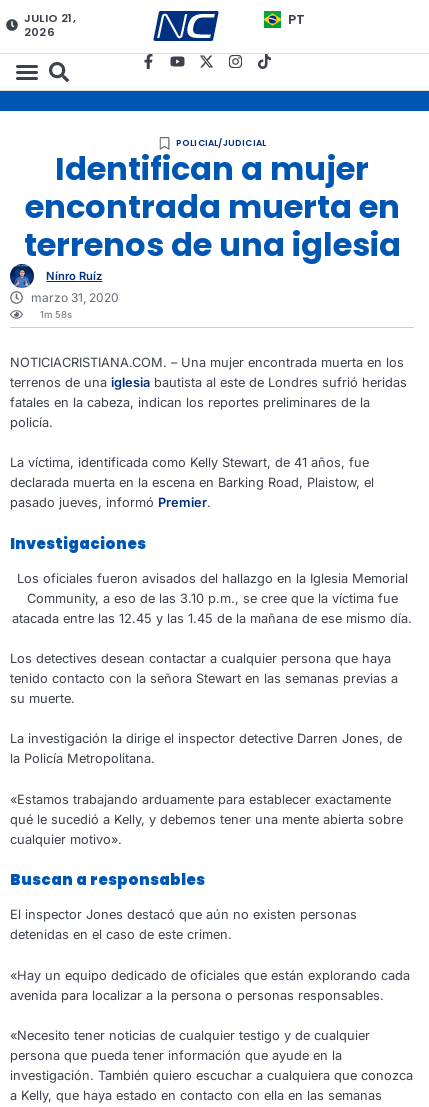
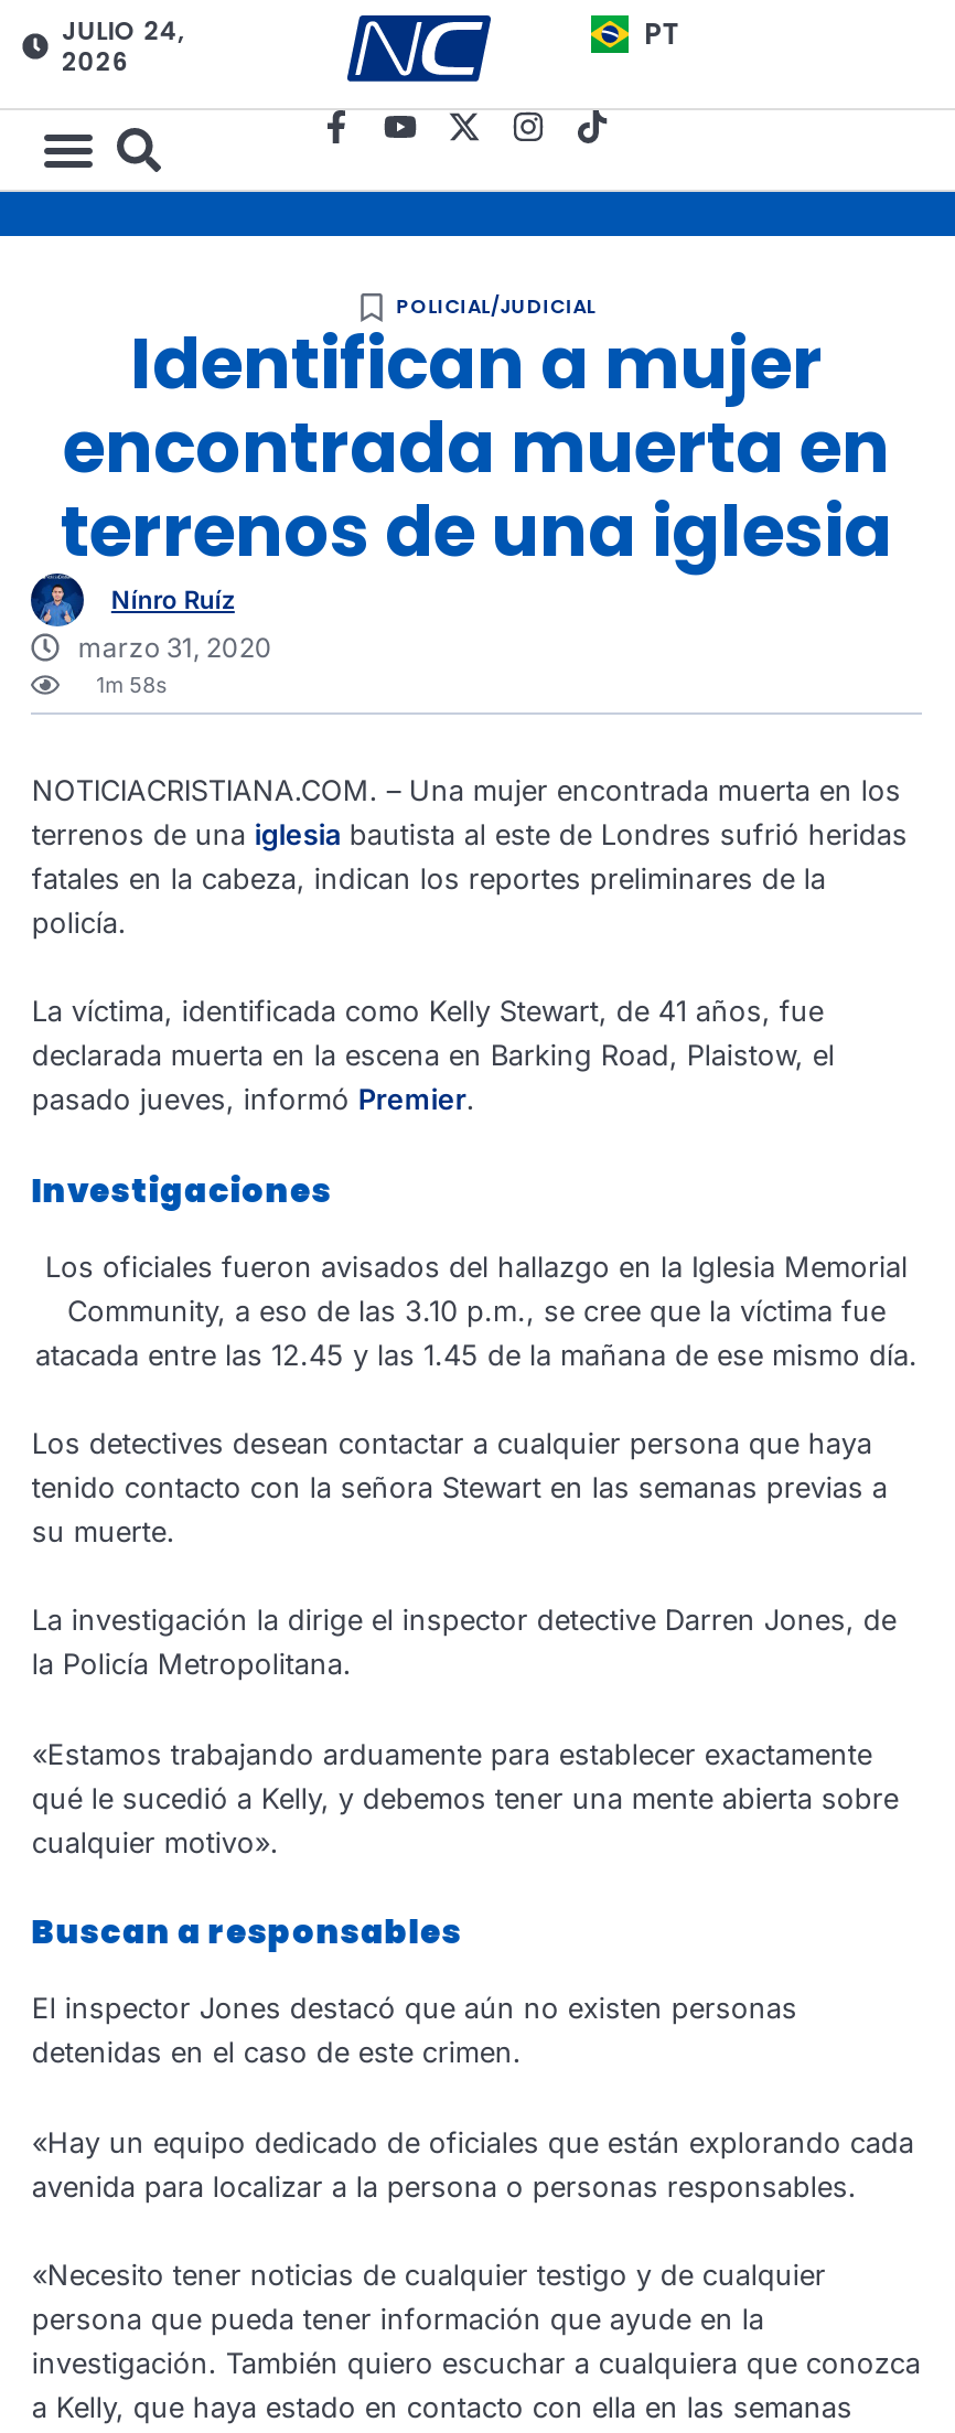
[24,10,76,26] JULIO 21, -> [62,13,185,49] JULIO 24,

